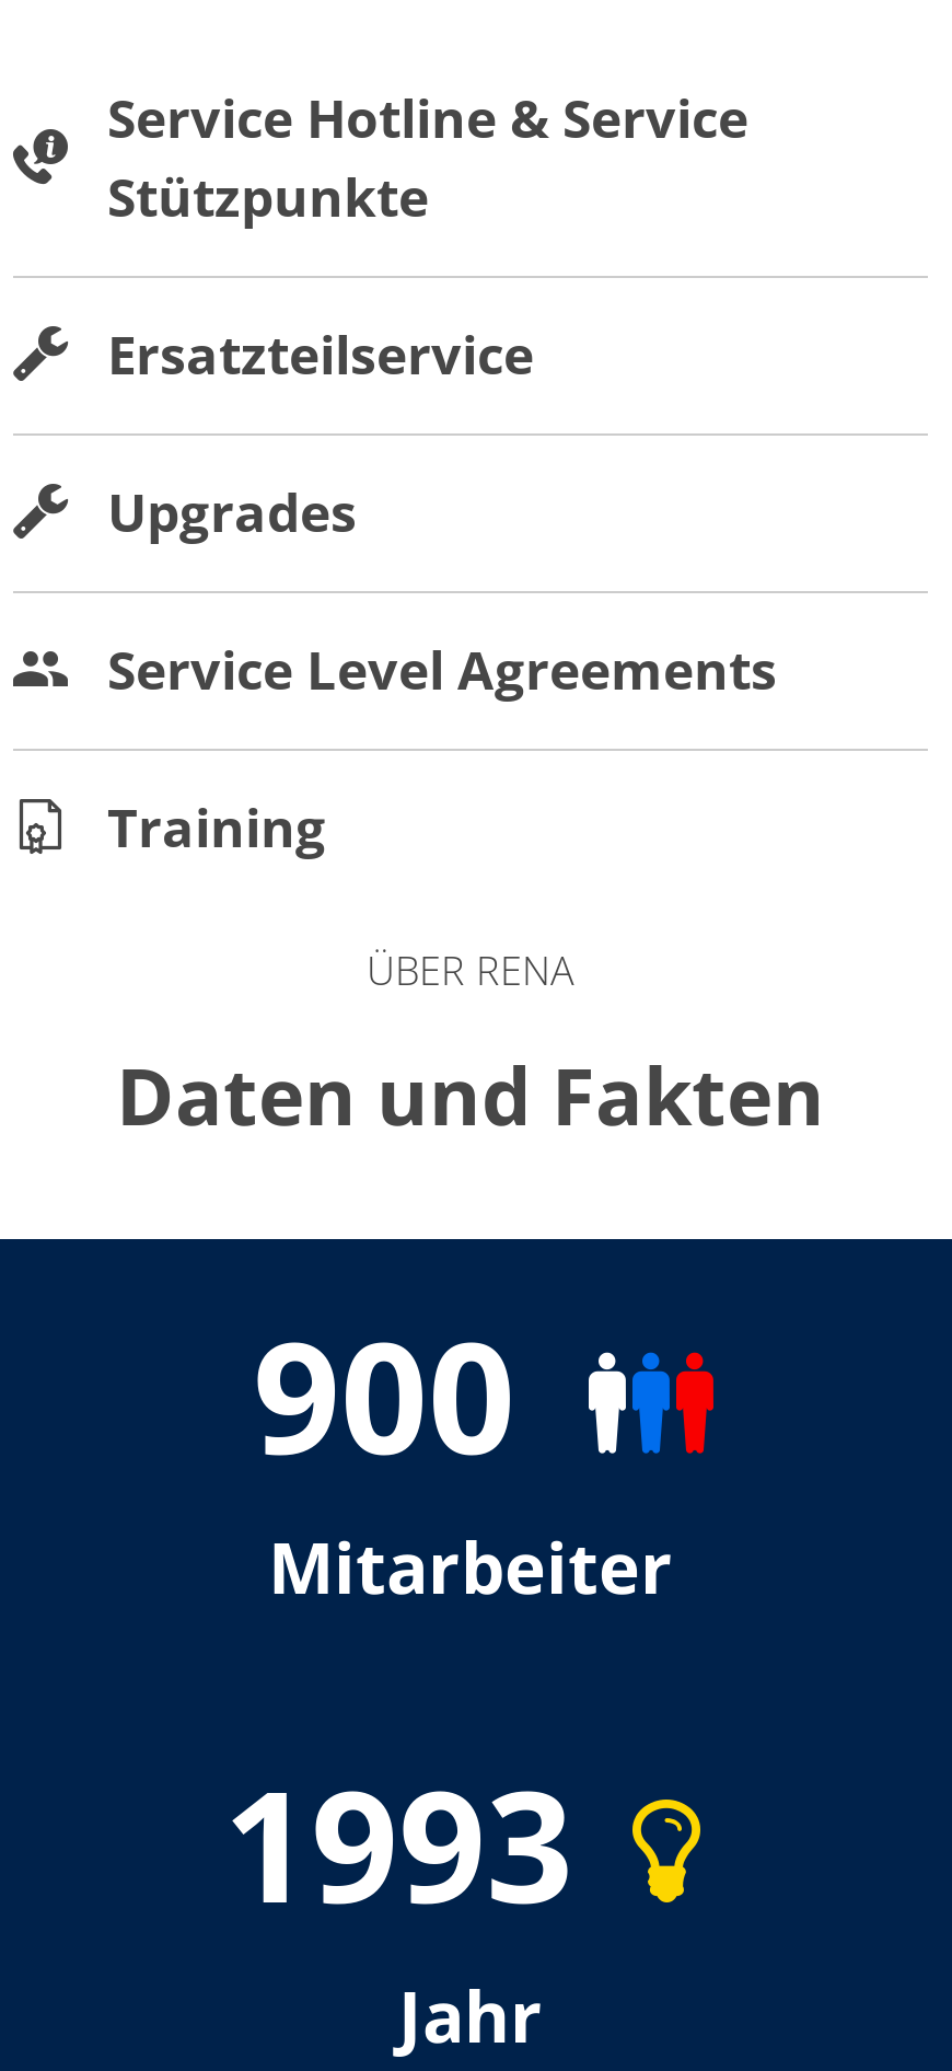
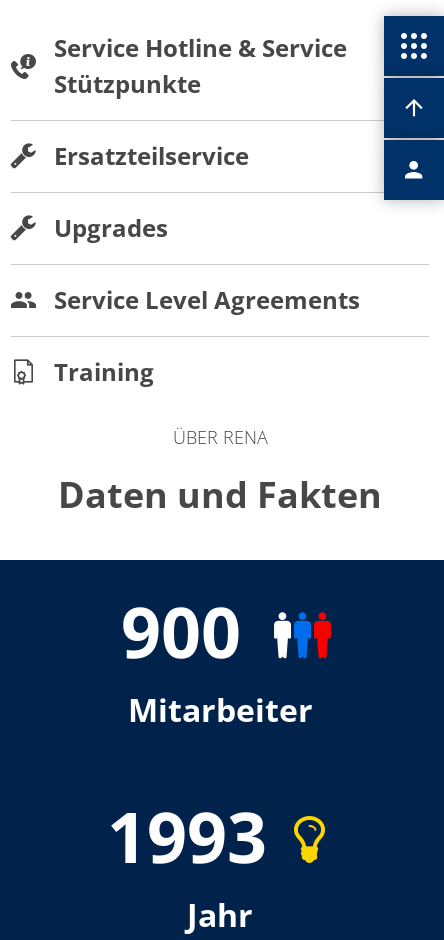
none -> [382,14,441,202] [image]

